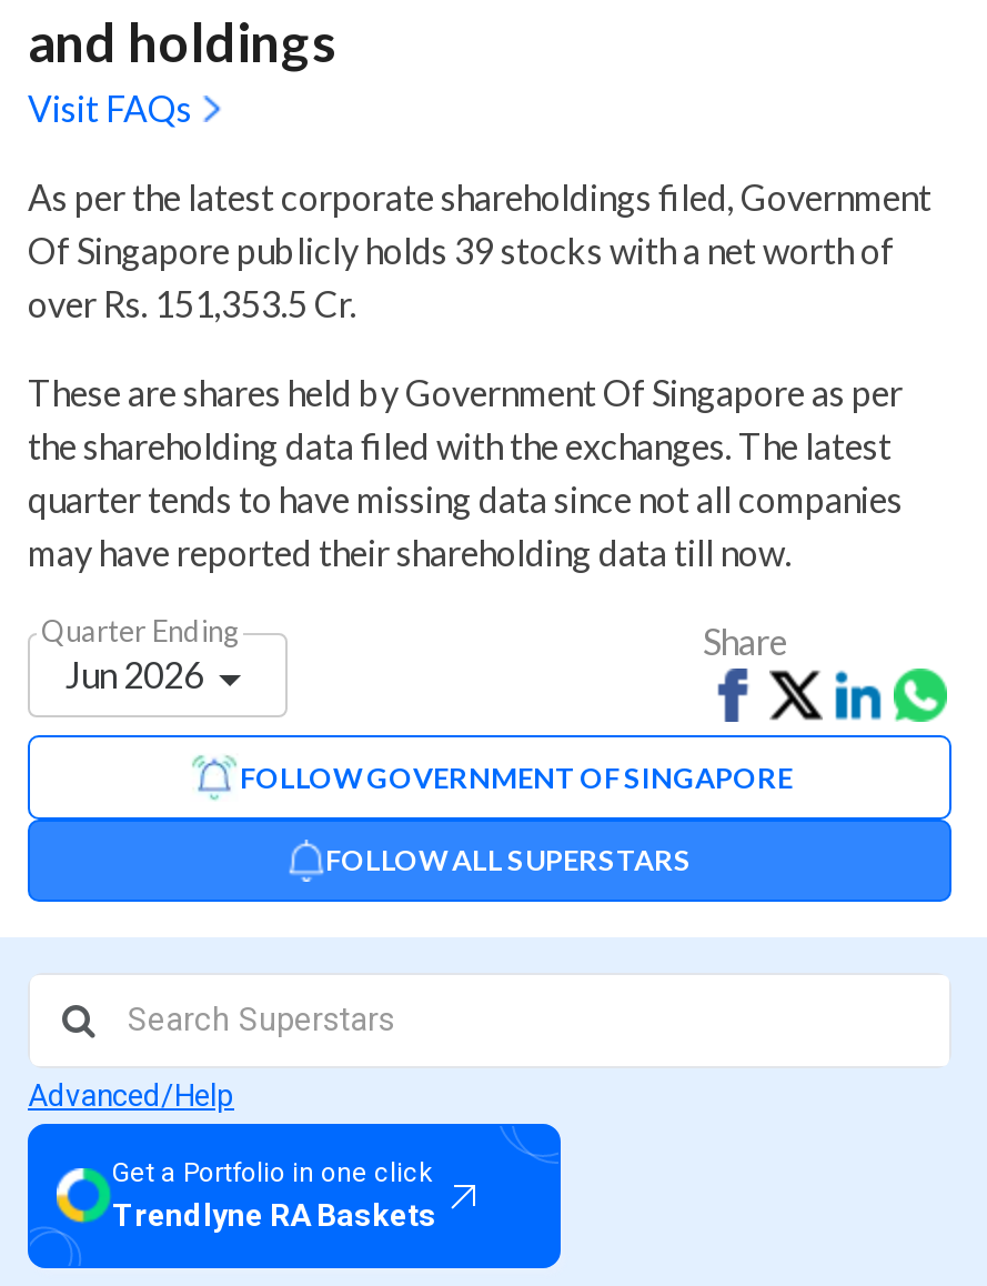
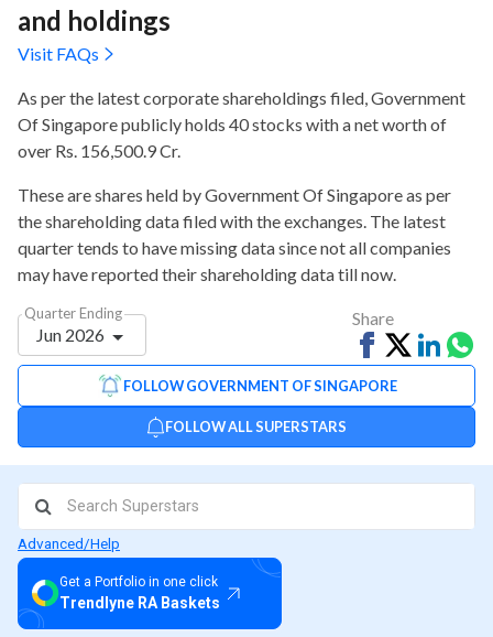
[28,229,894,272] Of Singapore publicly holds 39 stocks with a net worth of -> [18,114,447,135] Of Singapore publicly holds 40 stocks with a net worth of
[28,283,356,325] over Rs. 151,353.5 Cr. -> [18,140,180,161] over Rs. 156,500.9 Cr.

